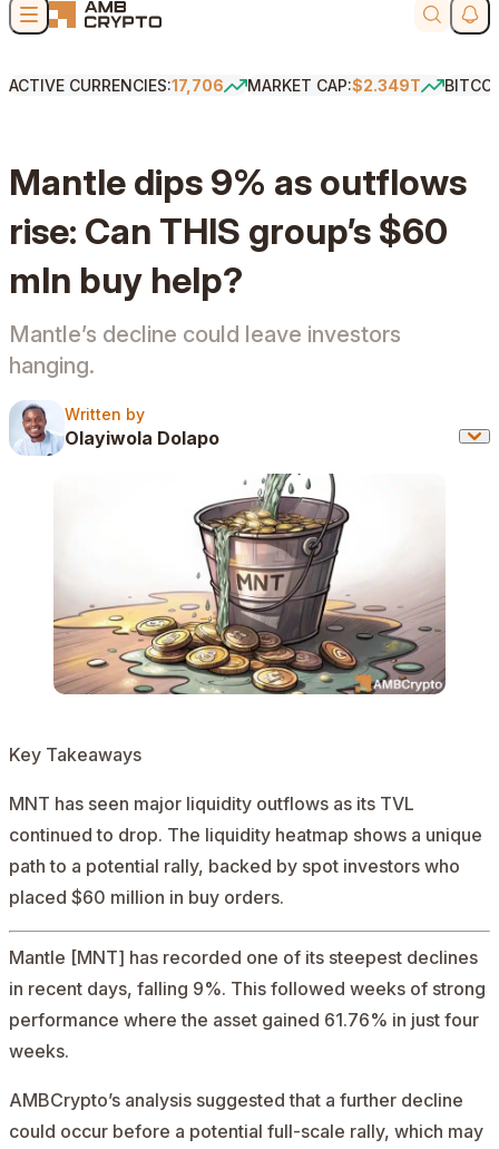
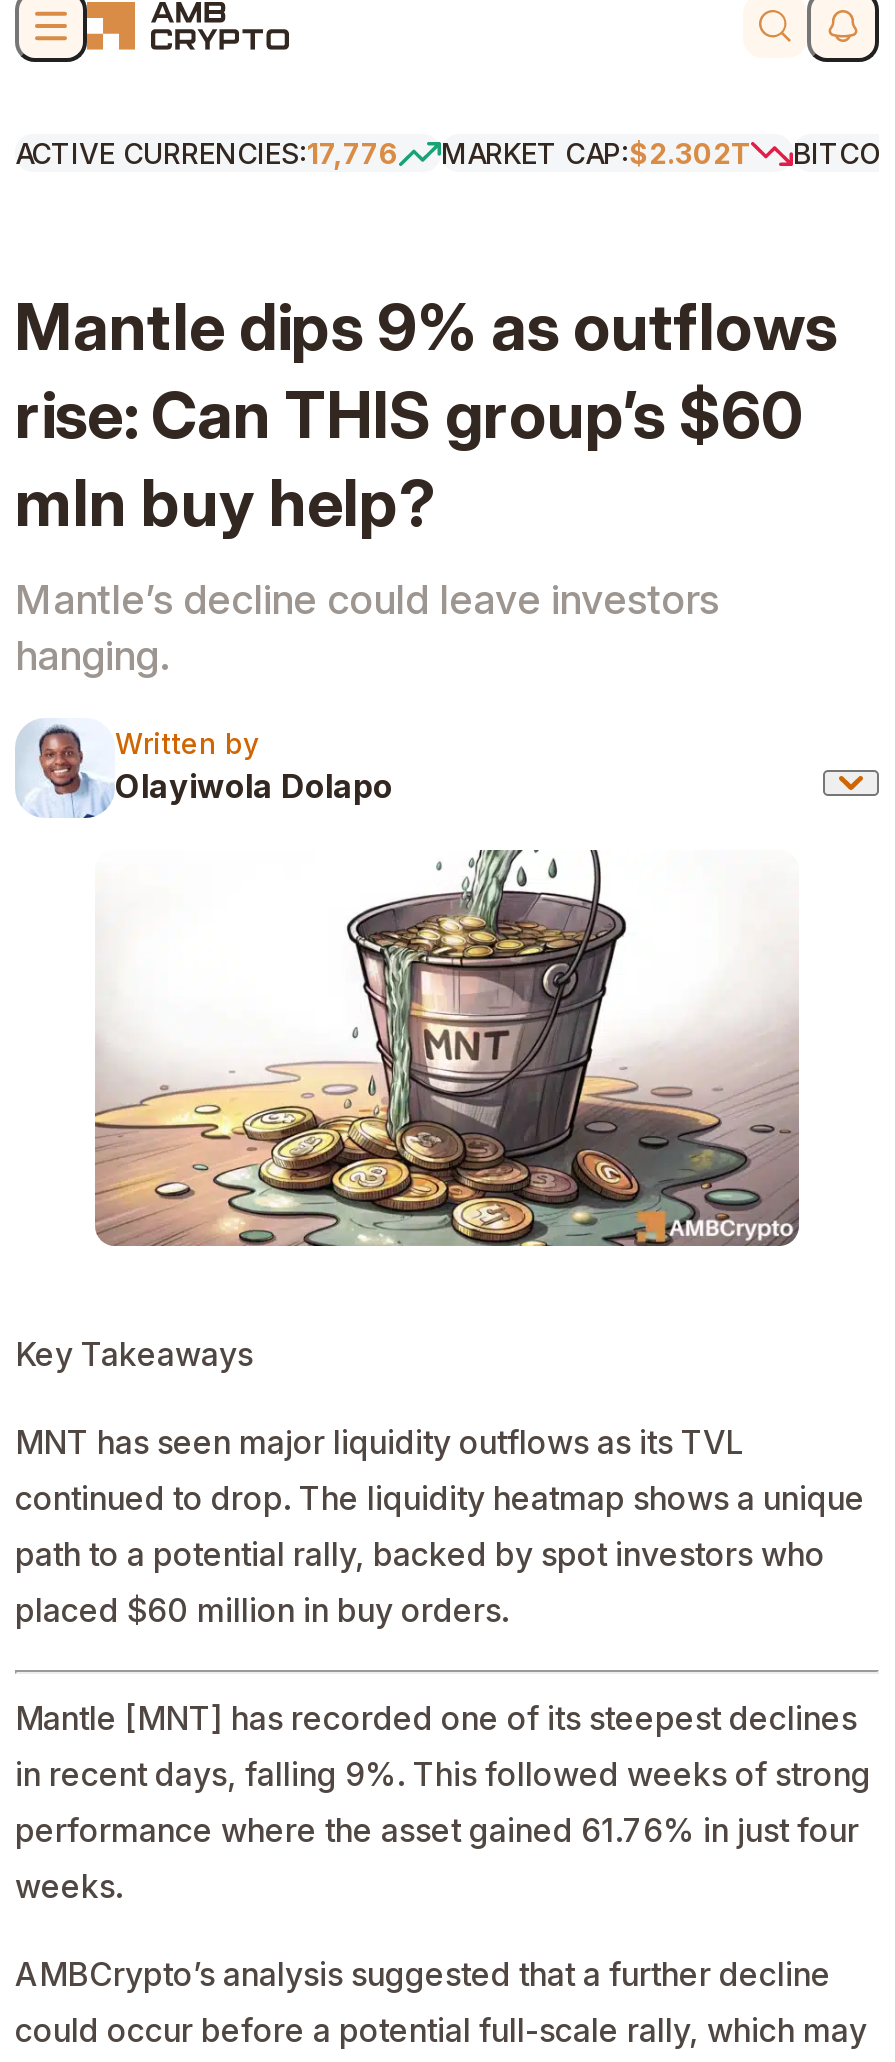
[9,76,224,95] ACTIVE CURRENCIES:17,706 -> [15,136,399,170] ACTIVE CURRENCIES:17,776
[247,76,421,95] MARKET CAP:$2.349T -> [441,136,751,170] MARKET CAP:$2.302T

